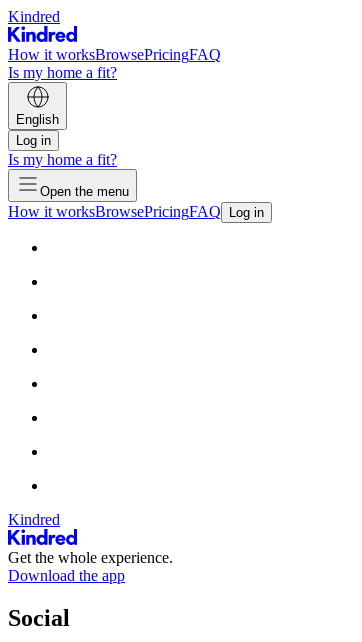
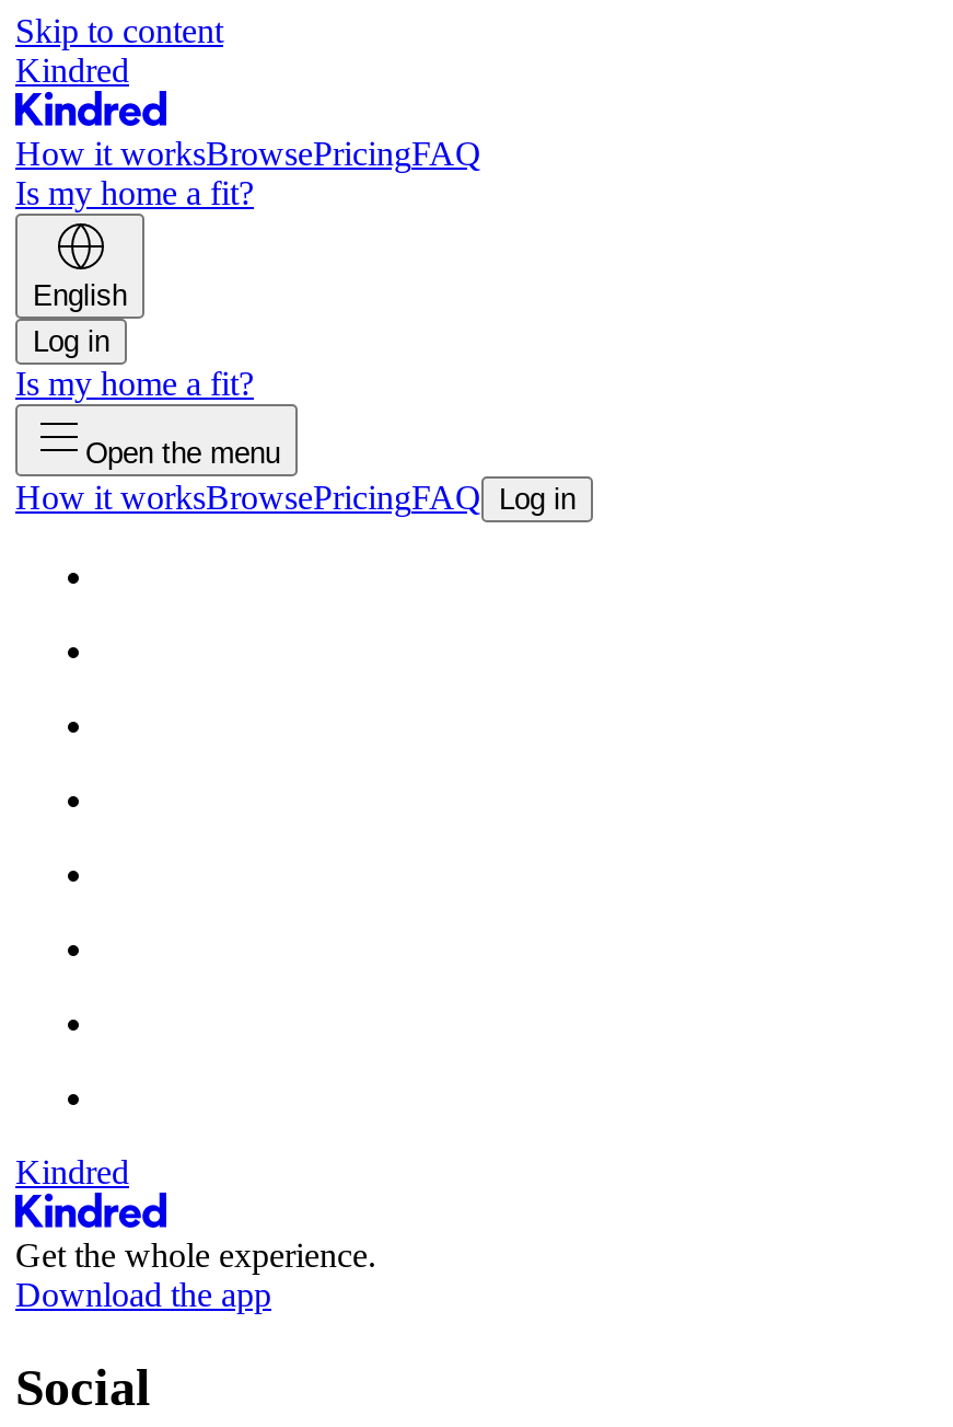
none -> [15,12,223,49] Skip to content

